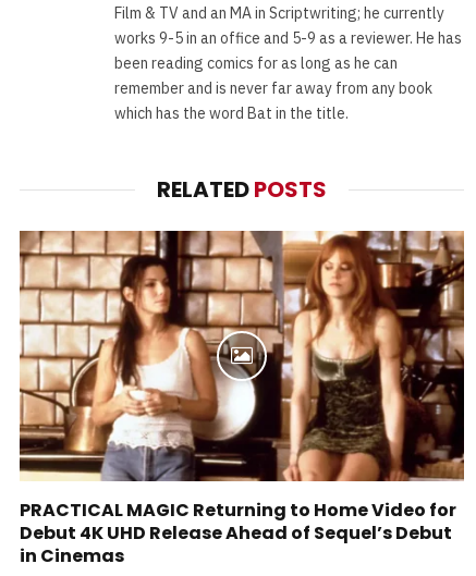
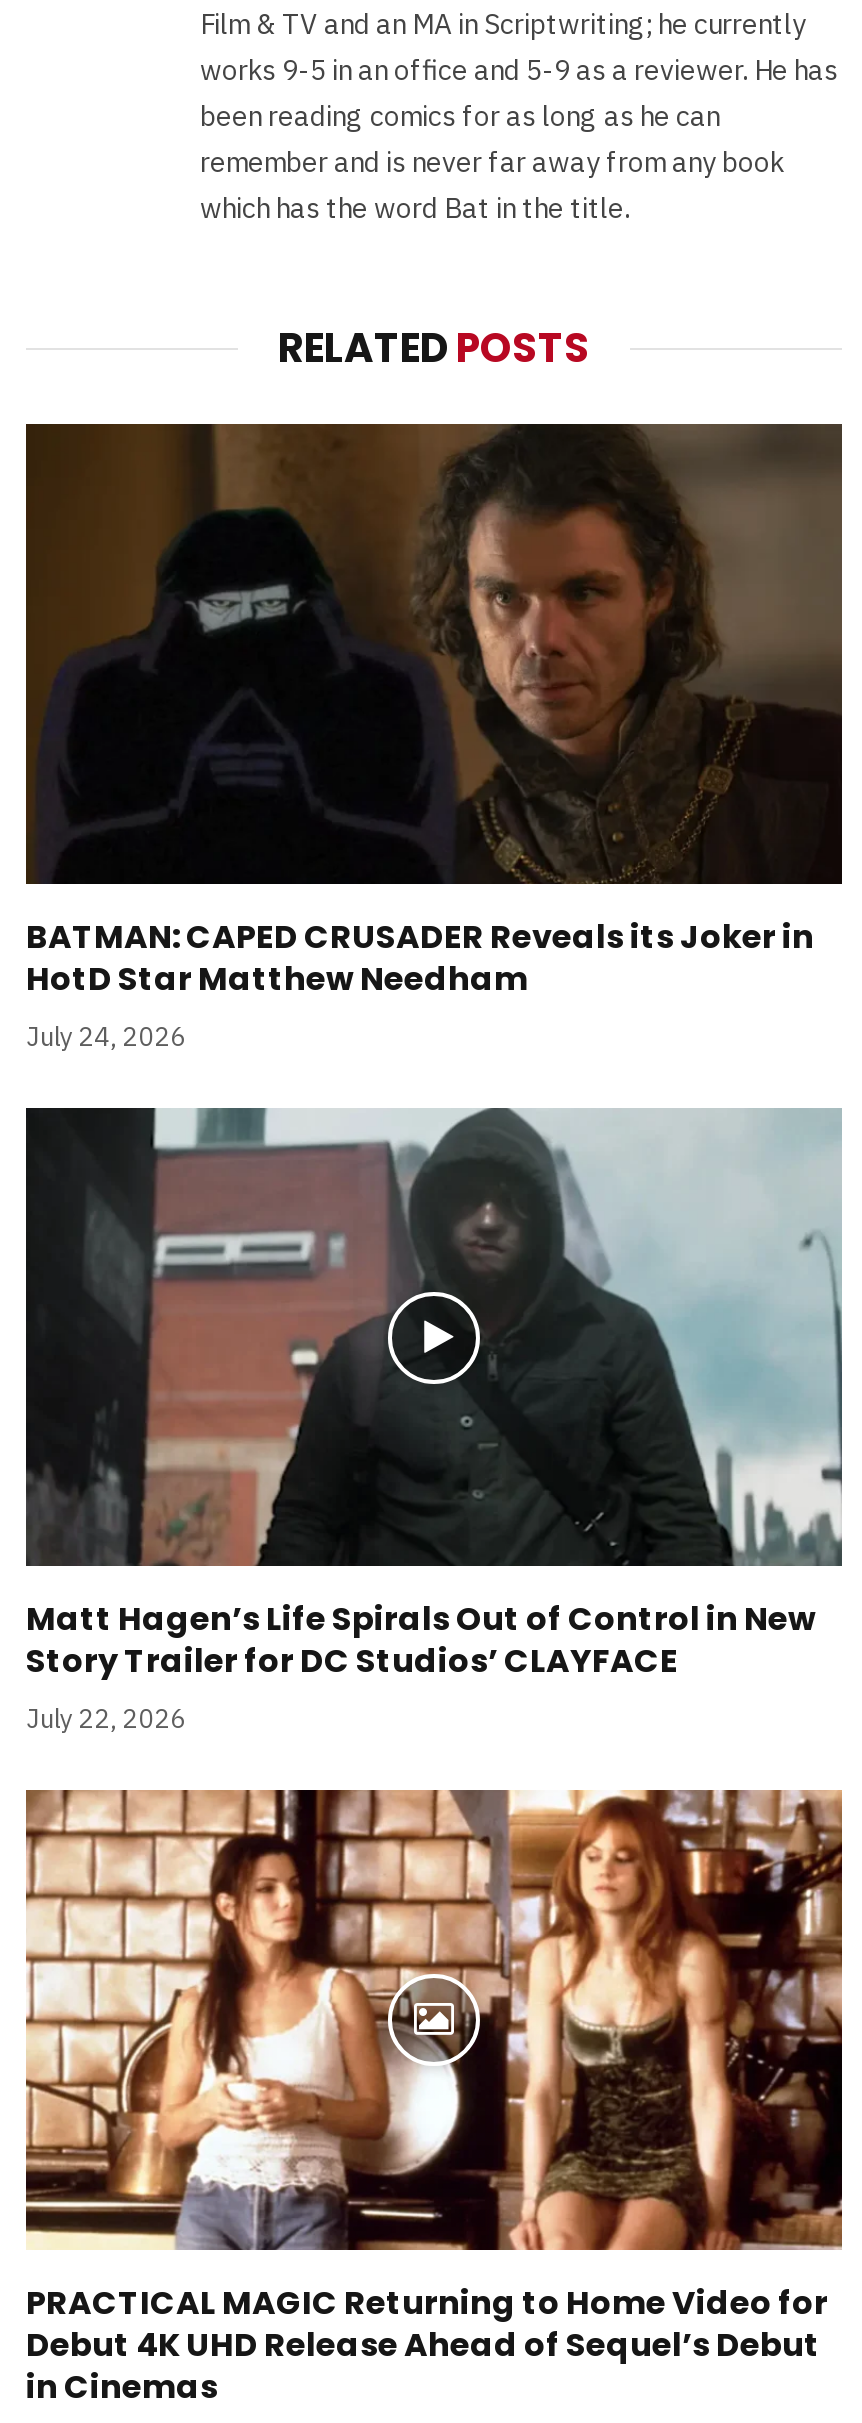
none -> [24,422,844,1054] [image] | BATMAN: CAPED CRUSADER Reveals its Joker in | HotD Star Matthew Needham | July 24, 2026
none -> [24,1106,844,1737] [image] | Matt Hagen’s Life Spirals Out of Control in New | Story Trailer for DC Studios’ CLAYFACE | July 22, 2026

